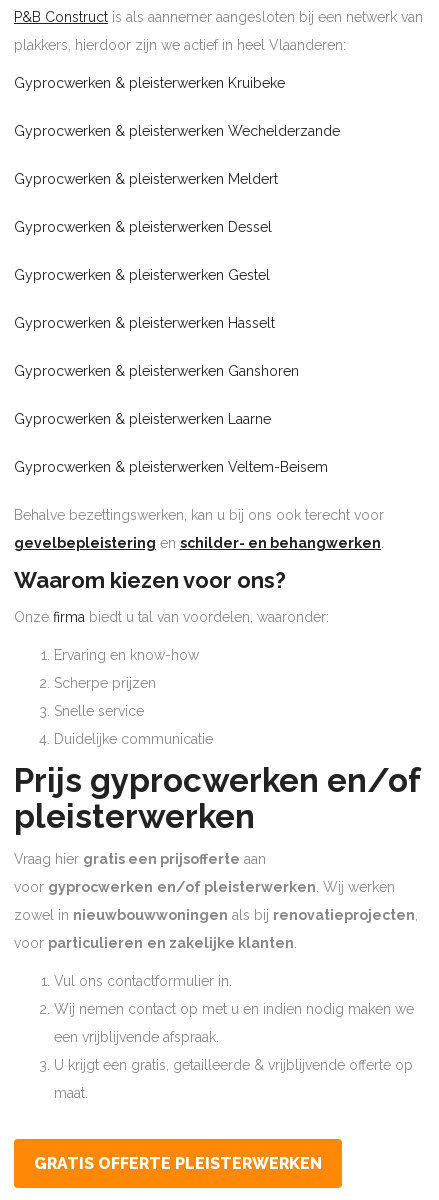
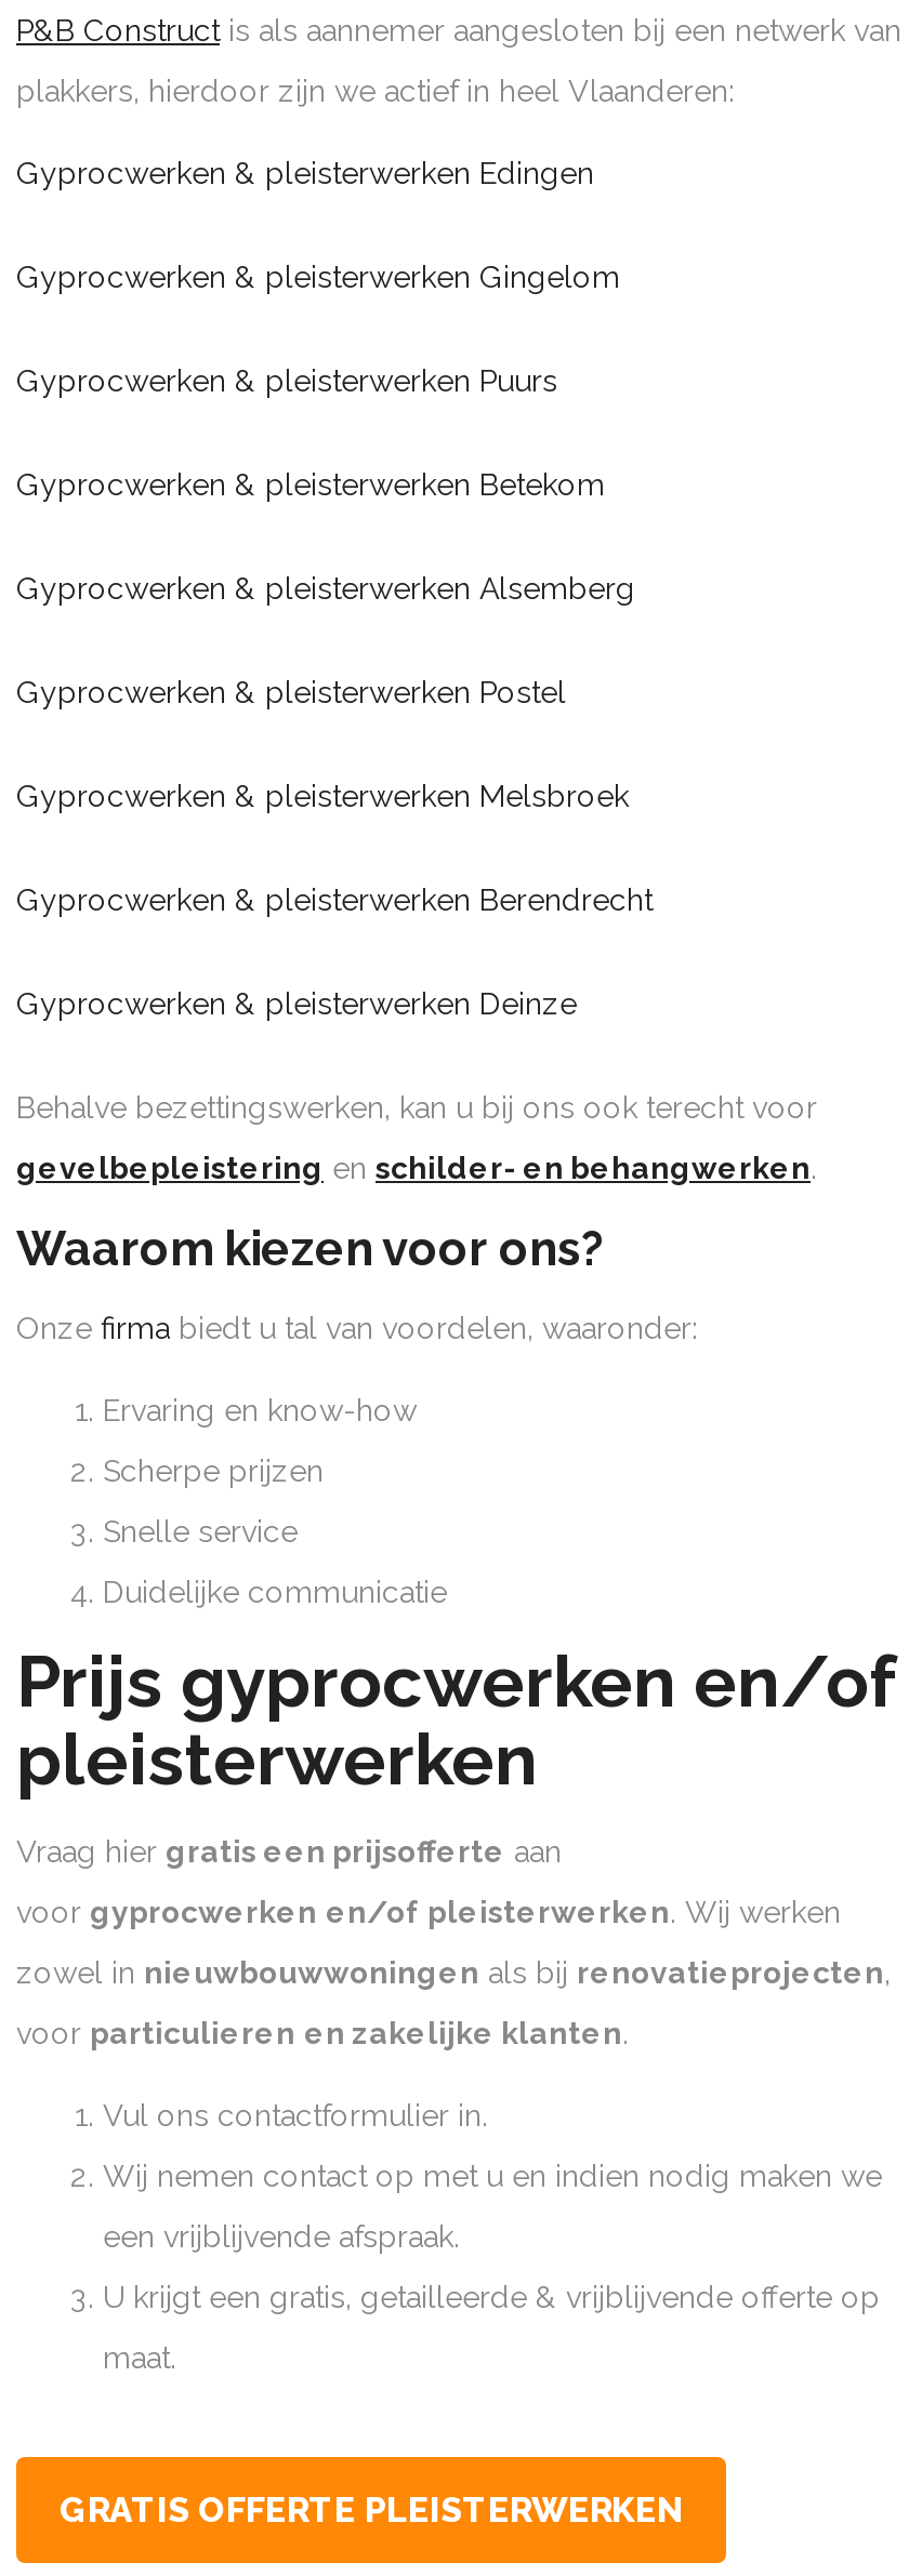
[14,75,285,91] Gyprocwerken & pleisterwerken Kruibeke -> [16,157,594,191] Gyprocwerken & pleisterwerken Edingen
[14,123,340,139] Gyprocwerken & pleisterwerken Wechelderzande -> [16,260,620,295] Gyprocwerken & pleisterwerken Gingelom
[14,171,278,187] Gyprocwerken & pleisterwerken Meldert -> [16,364,557,399] Gyprocwerken & pleisterwerken Puurs
[14,219,272,235] Gyprocwerken & pleisterwerken Dessel -> [16,468,605,503] Gyprocwerken & pleisterwerken Betekom
[14,267,270,283] Gyprocwerken & pleisterwerken Gestel -> [16,572,635,606] Gyprocwerken & pleisterwerken Alsemberg
[14,315,275,331] Gyprocwerken & pleisterwerken Hasselt -> [16,676,566,710] Gyprocwerken & pleisterwerken Postel
[14,363,299,379] Gyprocwerken & pleisterwerken Ganshoren -> [16,780,629,814] Gyprocwerken & pleisterwerken Melsbroek
[14,411,271,427] Gyprocwerken & pleisterwerken Laarne -> [16,883,653,918] Gyprocwerken & pleisterwerken Berendrecht
[14,459,328,475] Gyprocwerken & pleisterwerken Veltem-Beisem -> [16,987,577,1022] Gyprocwerken & pleisterwerken Deinze

